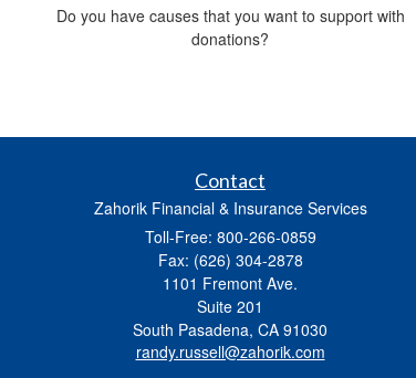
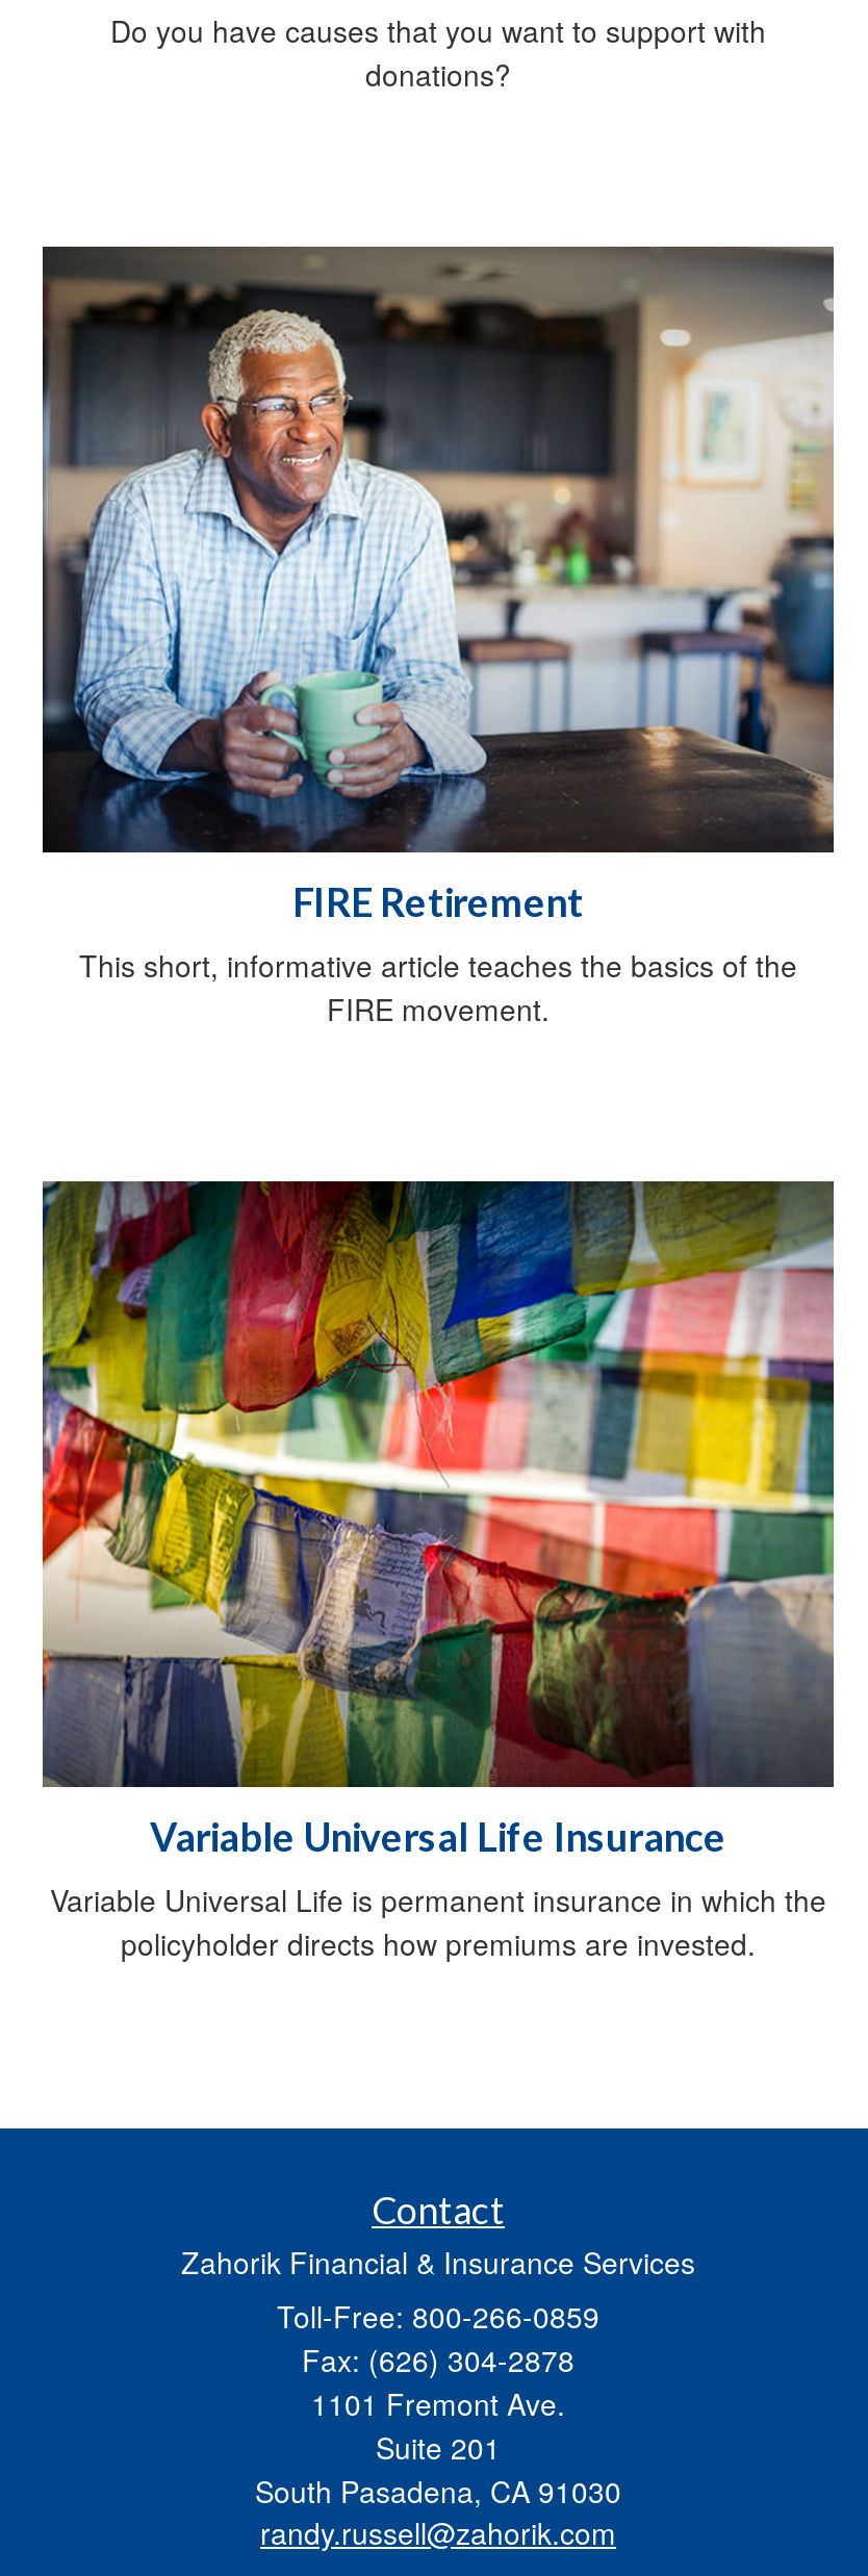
none -> [41,244,836,1029] [image] | FIRE Retirement | This short, informative article teaches the basics of the | FIRE movement.
none -> [41,1178,836,1965] [image] | Variable Universal Life Insurance | Variable Universal Life is permanent insurance in which the | policyholder directs how premiums are invested.

